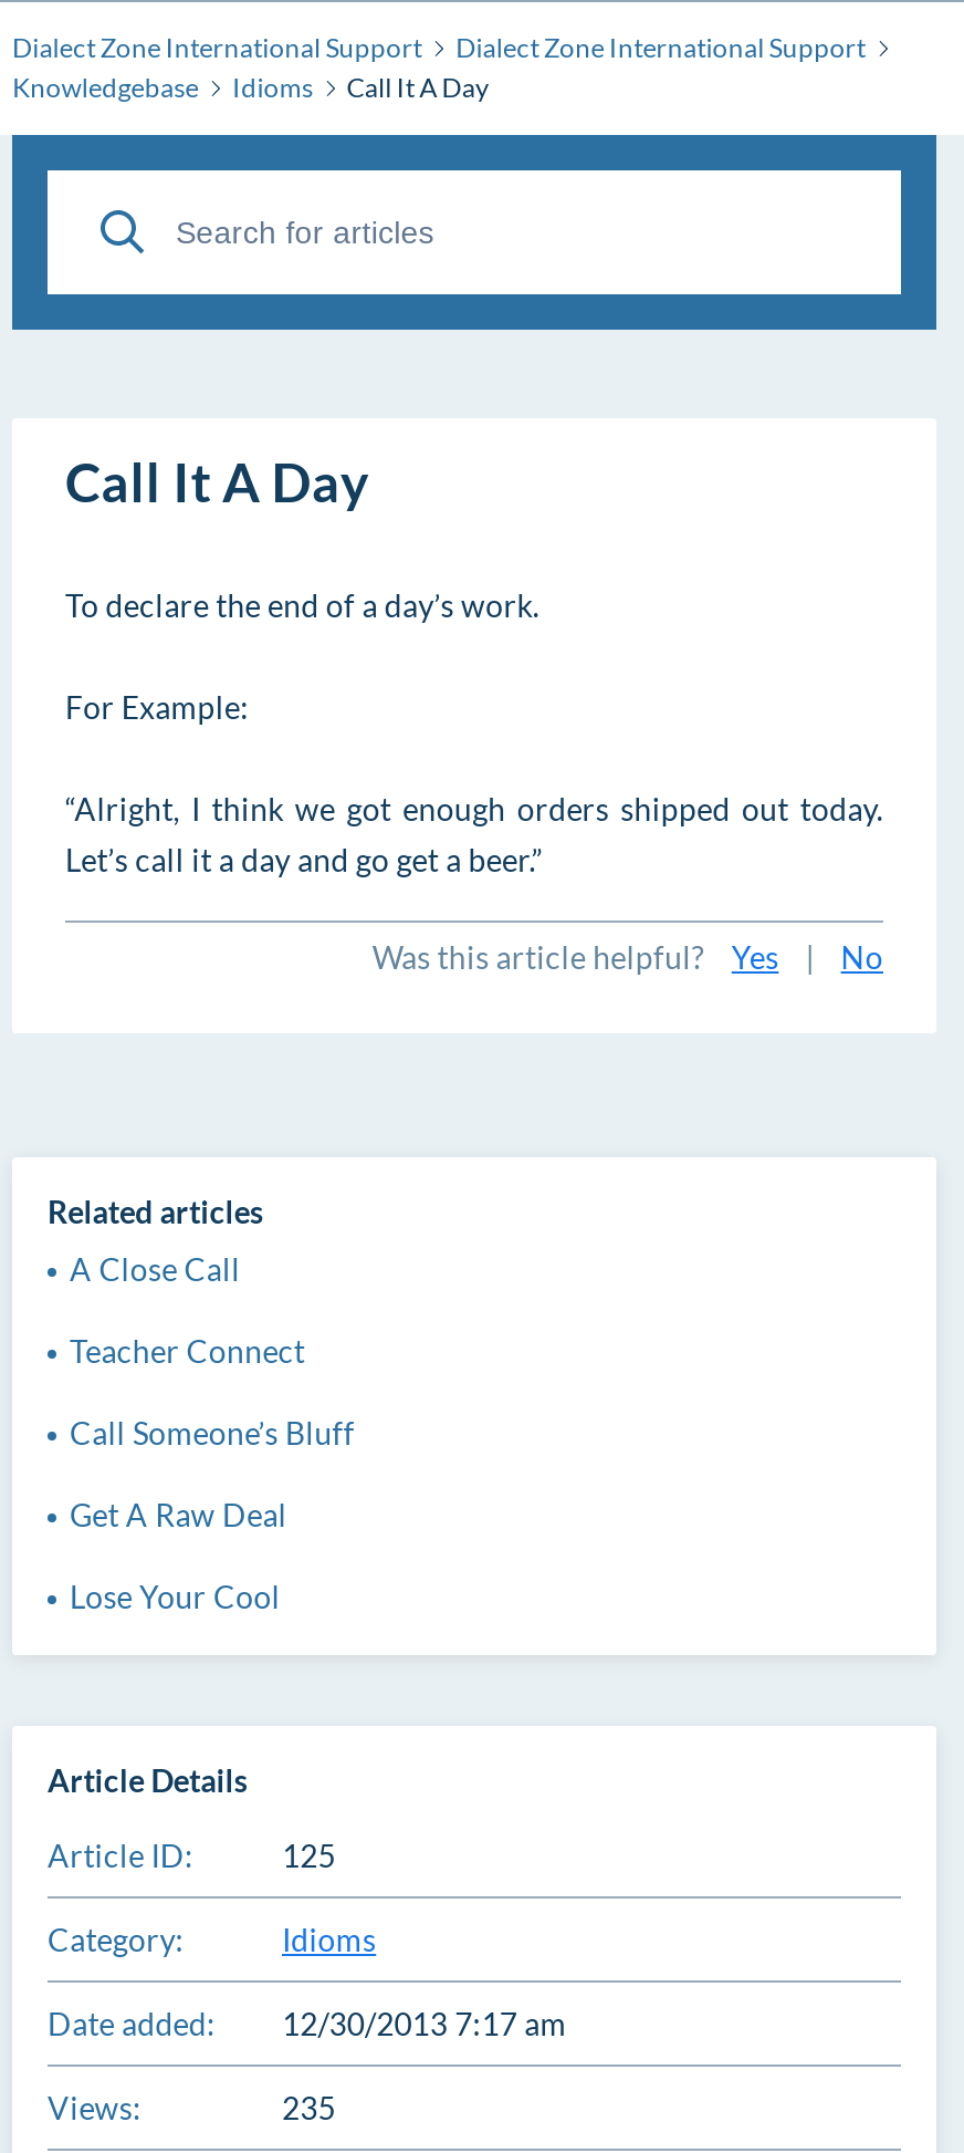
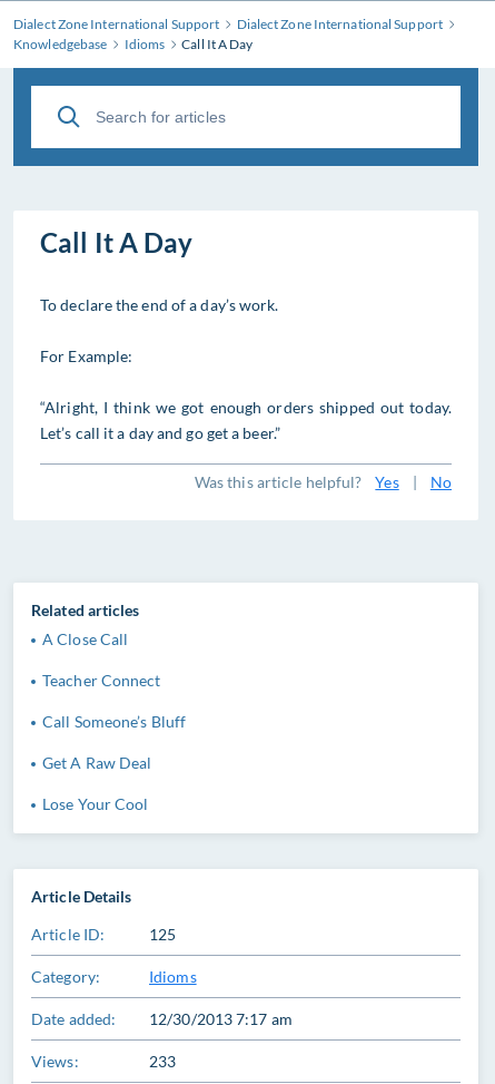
[282,2089,336,2126] 235 -> [149,1052,176,1071] 233

